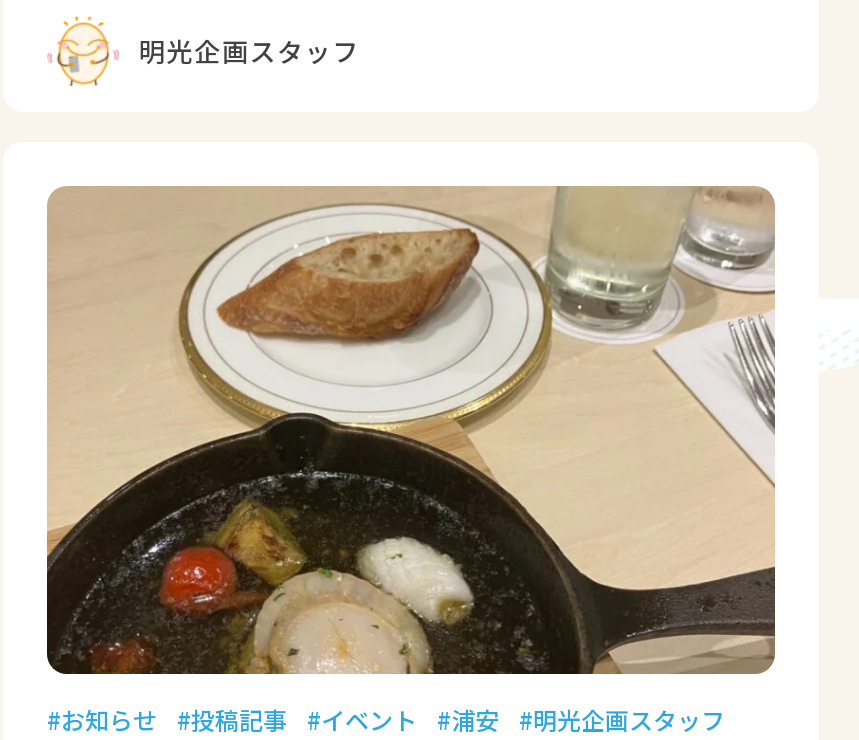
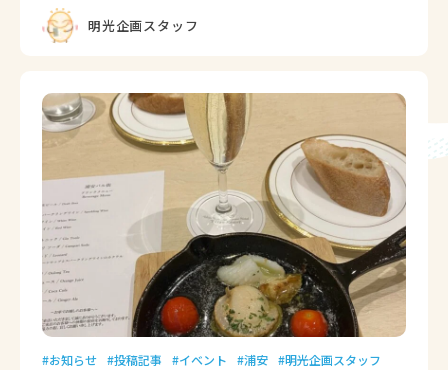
[45,186,775,676] [image] -> [42,93,407,338] [image]

